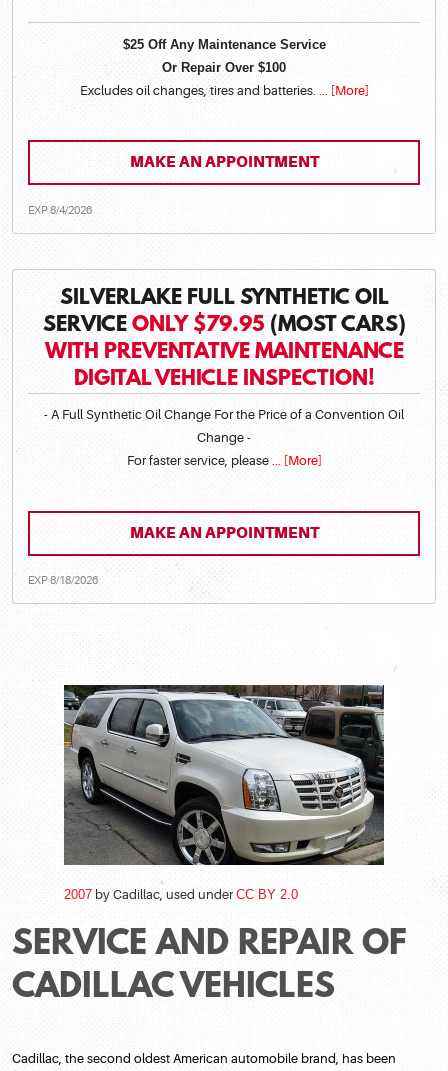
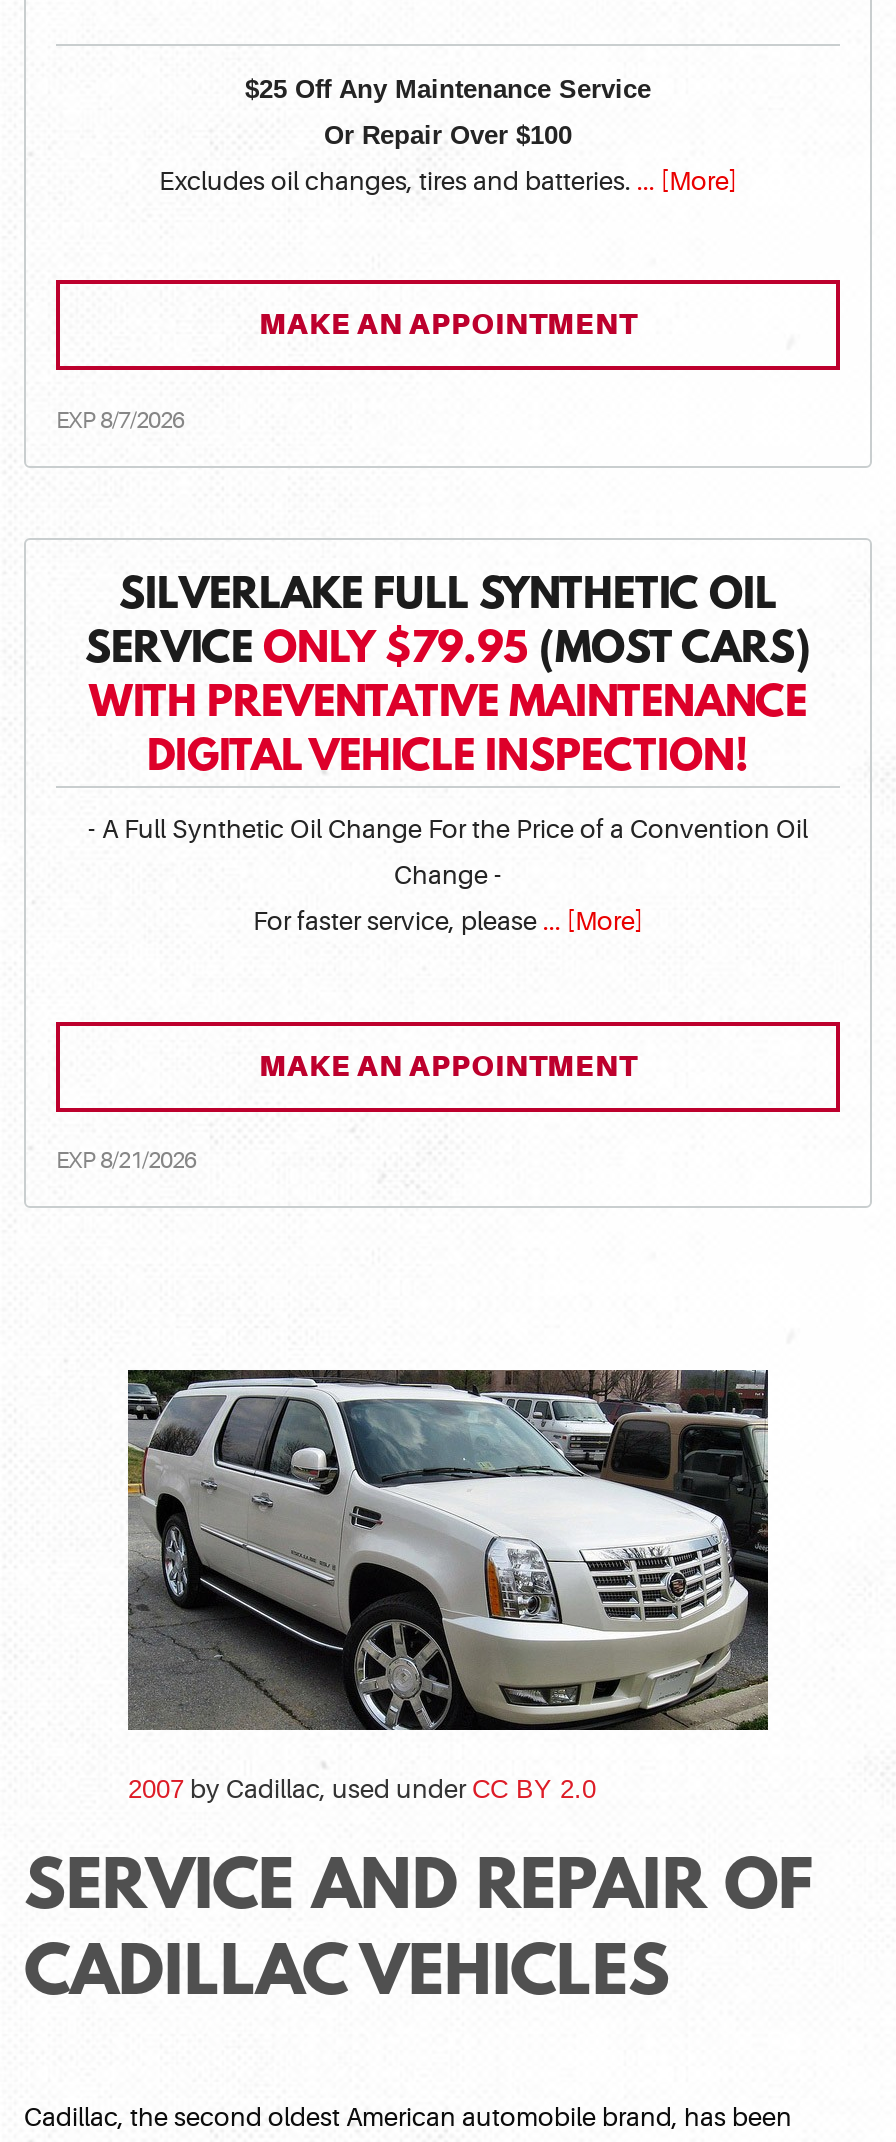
[28,204,92,217] EXP 8/4/2026 -> [56,407,184,433] EXP 8/7/2026
[28,574,98,587] EXP 8/18/2026 -> [56,1149,196,1175] EXP 8/21/2026

